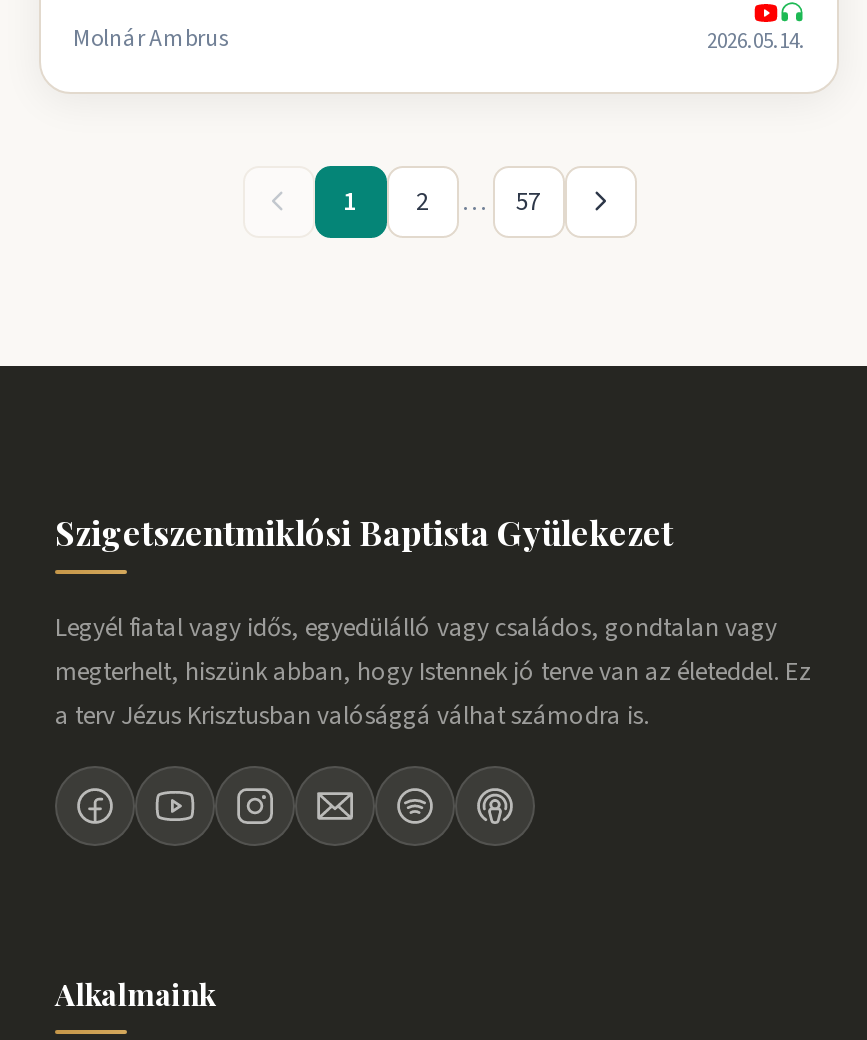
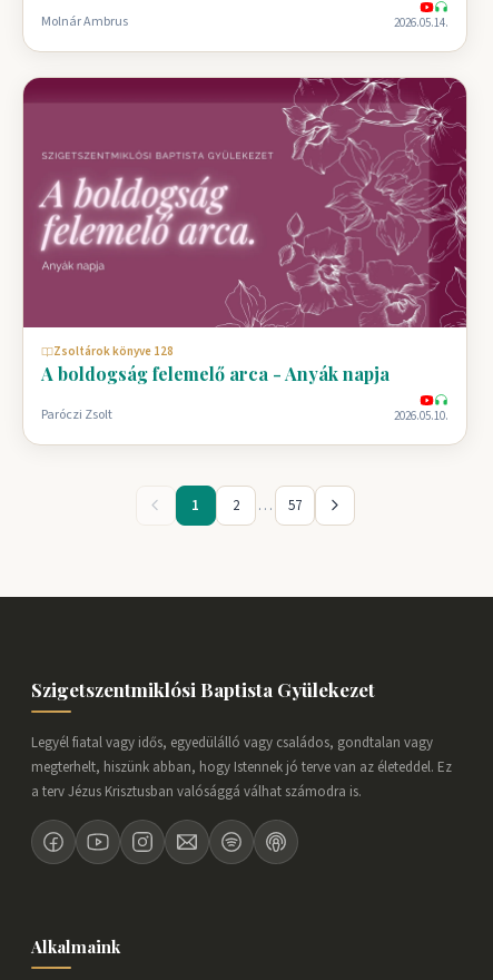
none -> [22,77,467,424] [image] | Zsoltárok könyve 128 | A boldogság felemelő arca - Anyák napja | Paróczi Zsolt | 2026.05.10.

